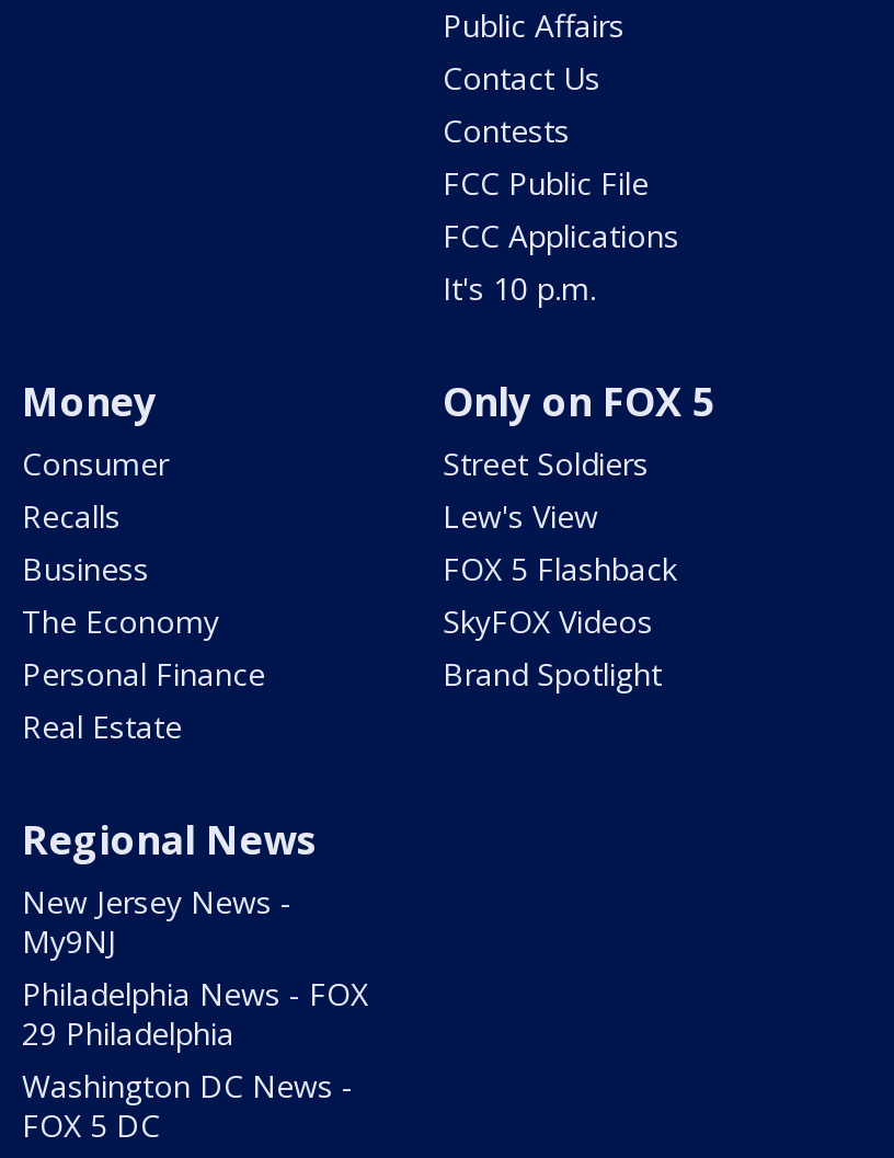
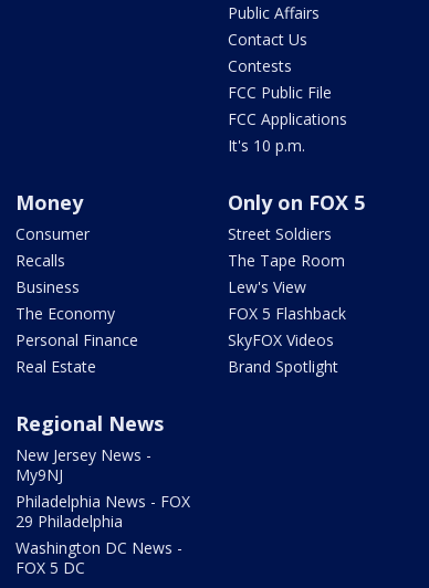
moved [443,496,677,696] -> [228,277,346,377]: Lew's View | FOX 5 Flashback | SkyFOX Videos | Brand Spotlight
none -> [228,250,345,271] The Tape Room

